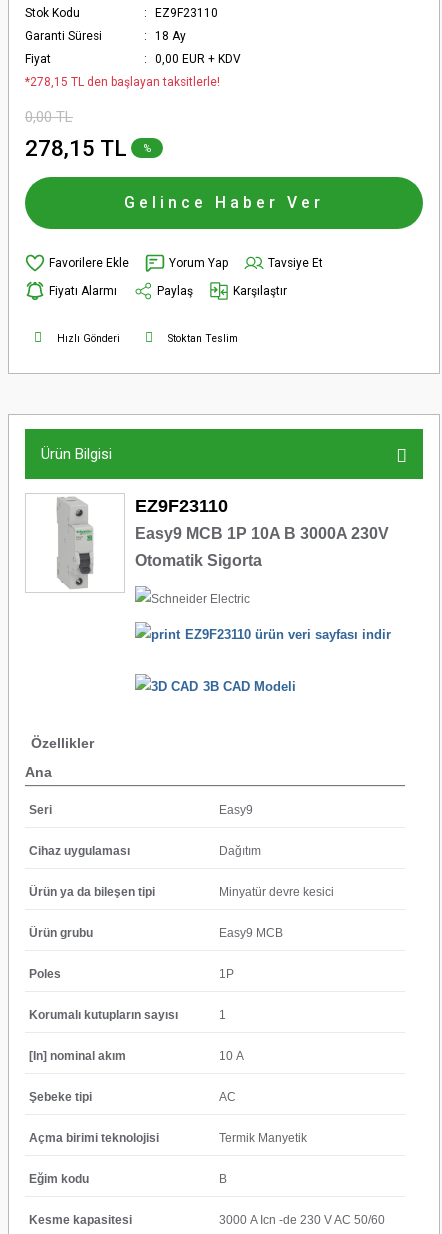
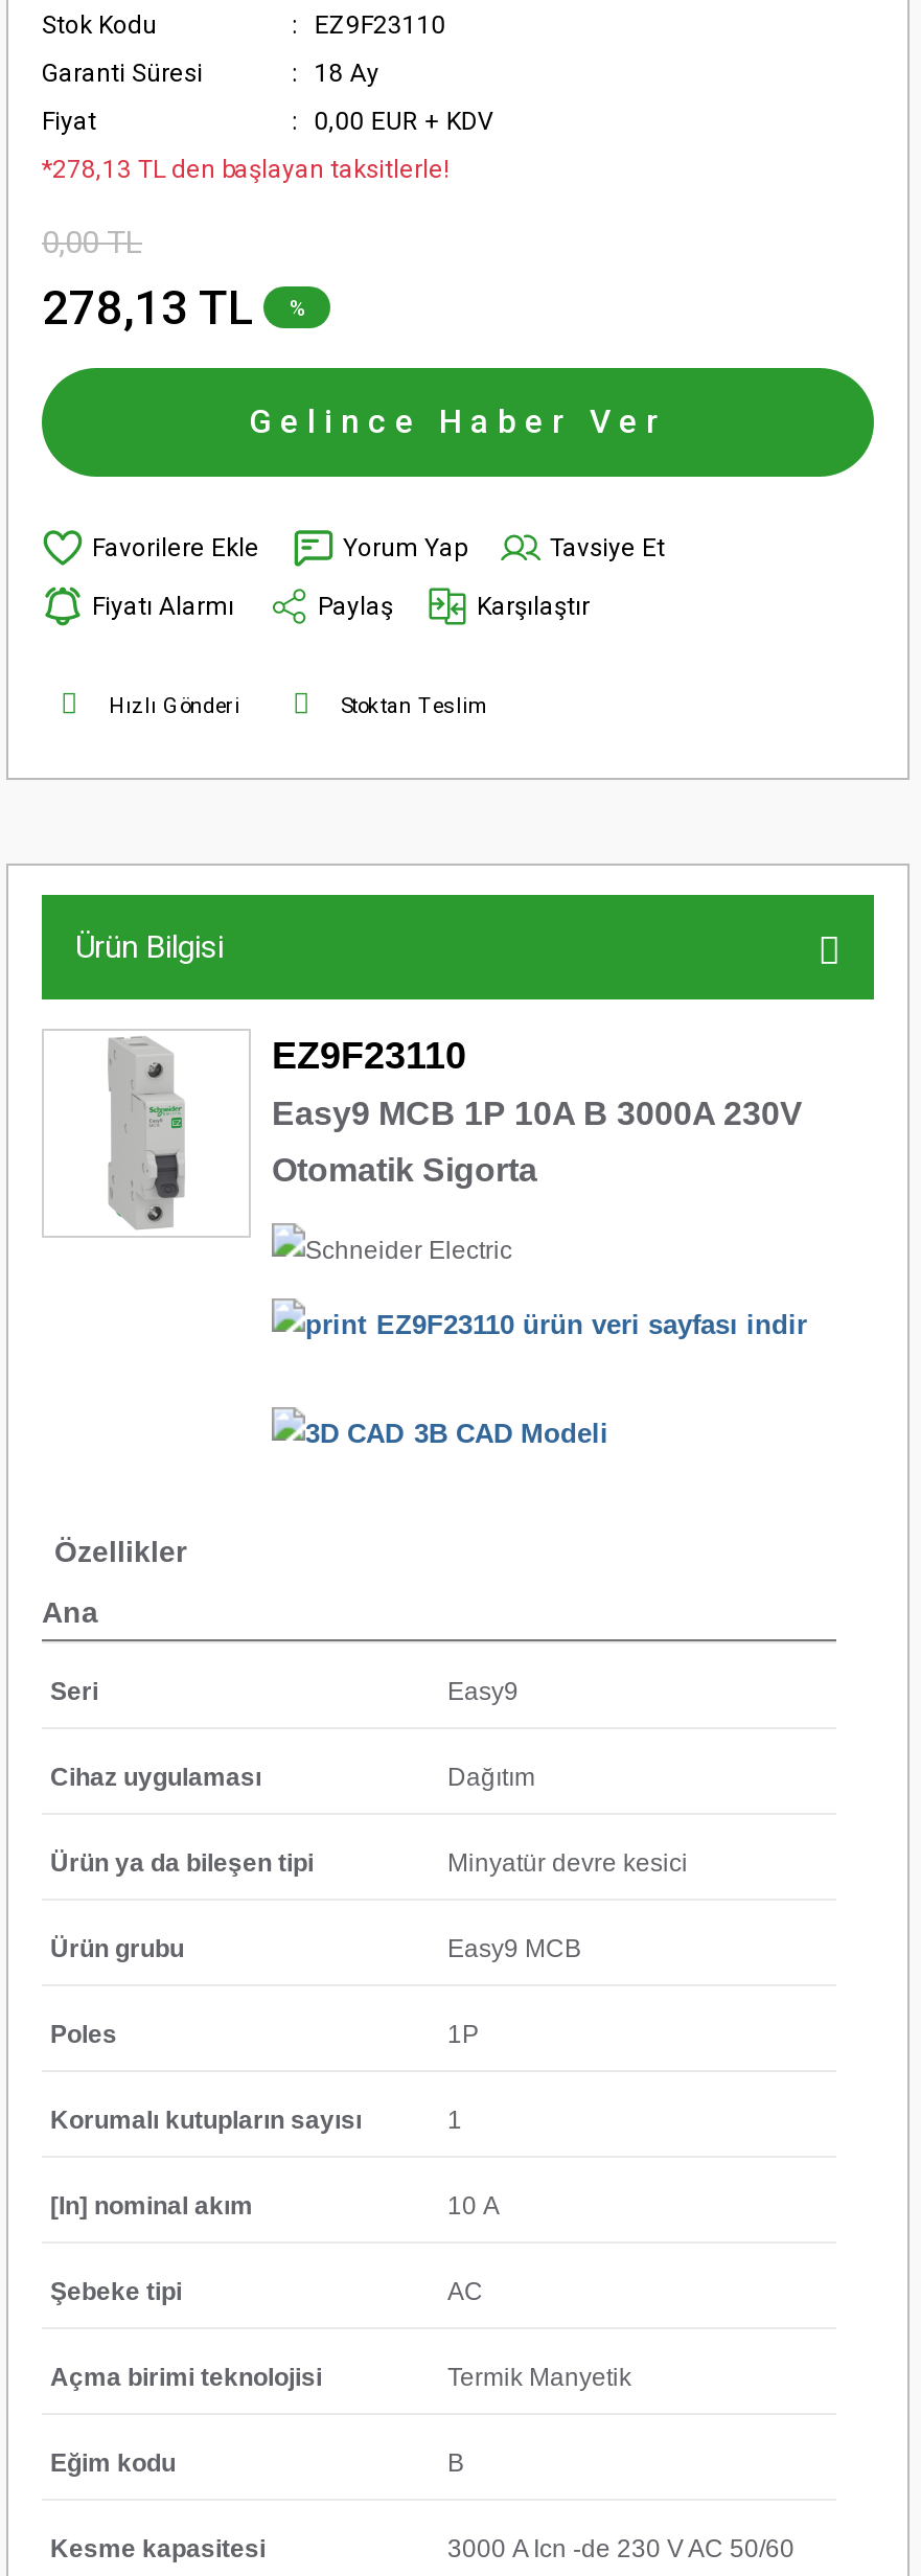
[25,75,220,89] *278,15 TL den başlayan taksitlerle! -> [42,155,450,184] *278,13 TL den başlayan taksitlerle!
[25,135,127,161] 278,15 TL -> [42,280,255,335] 278,13 TL

